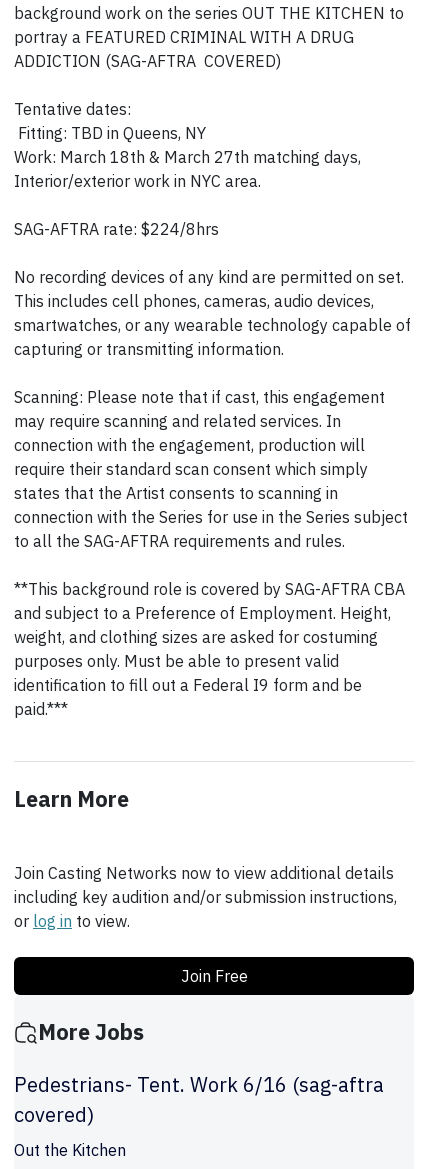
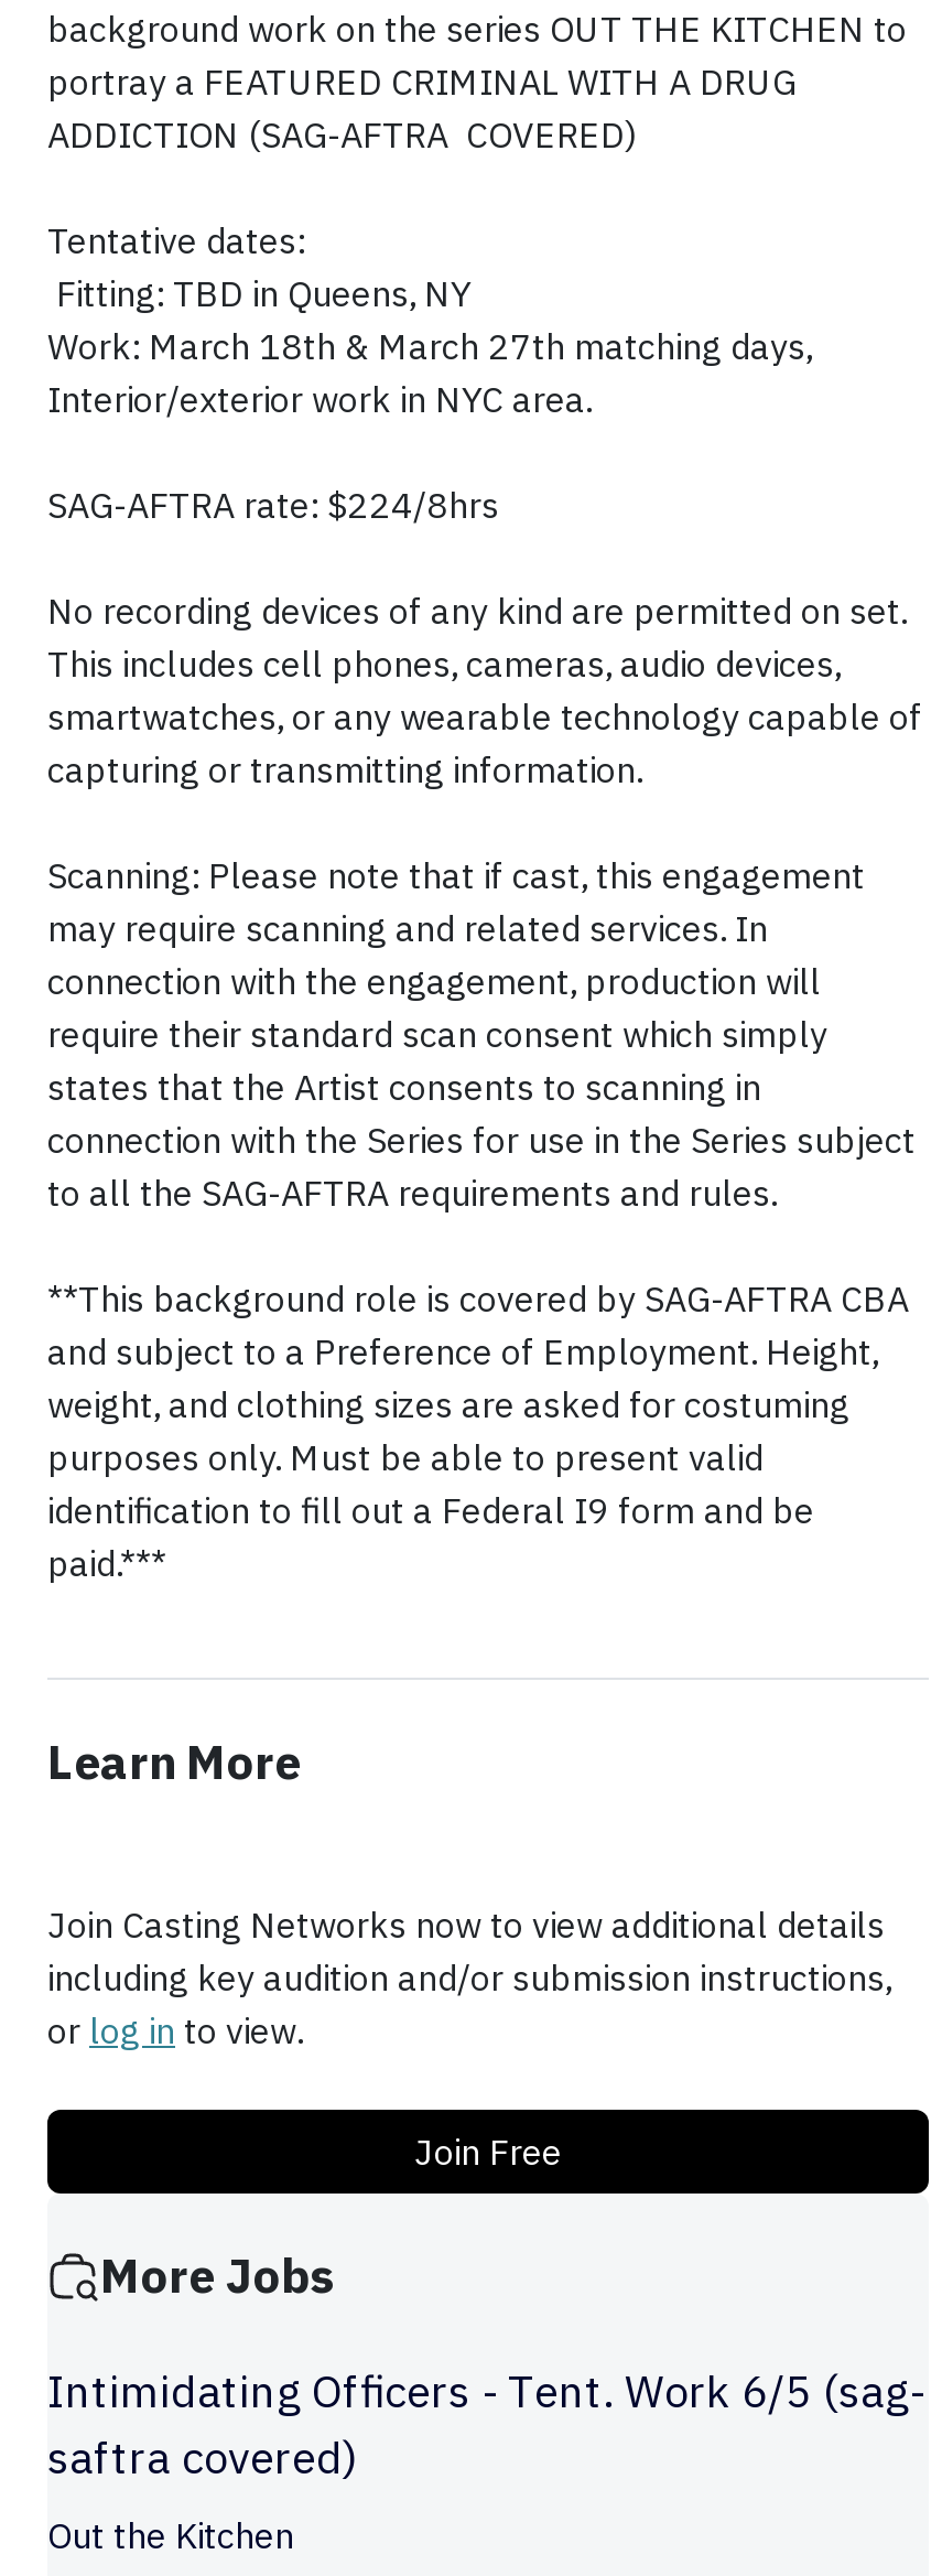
[14,1071,384,1128] Pedestrians- Tent. Work 6/16 (sag-aftra | covered) -> [47,2361,924,2487] Intimidating Officers - Tent. Work 6/5 (sag- | saftra covered)

